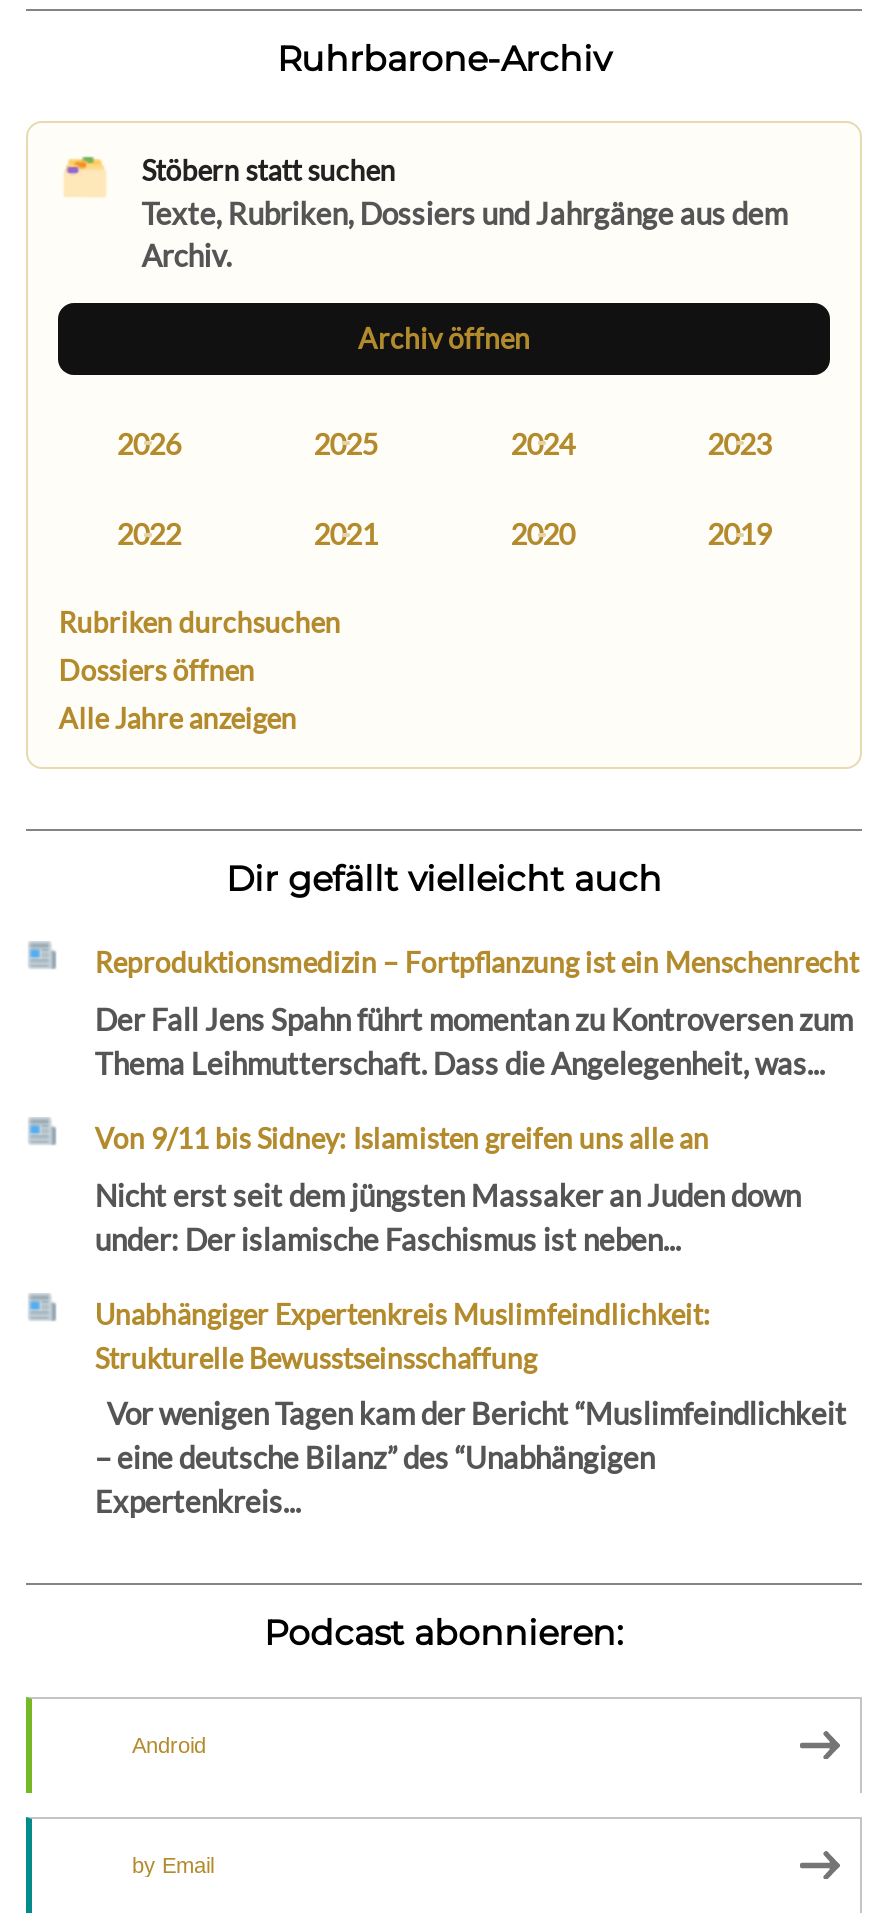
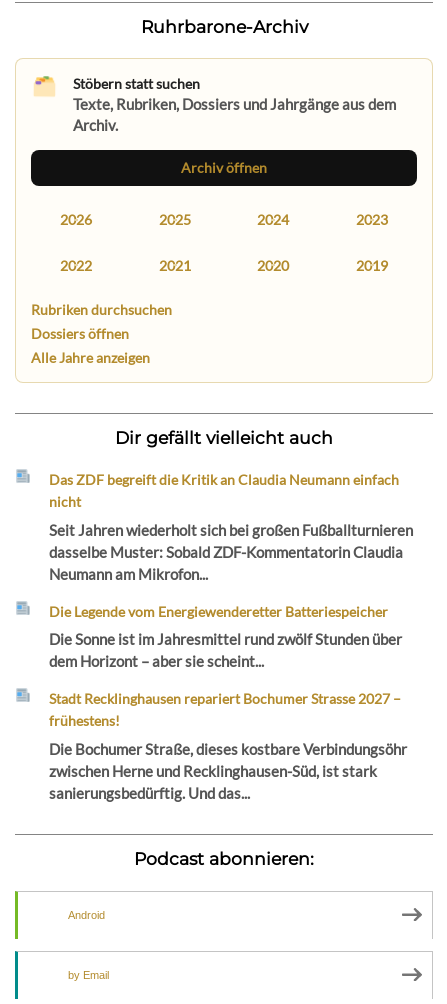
[95,946,859,980] Reproduktionsmedizin – Fortpflanzung ist ein Menschenrecht -> [49,471,399,510] Das ZDF begreift die Kritik an Claudia Neumann einfach | nicht
[95,1001,853,1081] Der Fall Jens Spahn führt momentan zu Kontroversen zum | Thema Leihmutterschaft. Dass die Angelegenheit, was... -> [49,521,413,583] Seit Jahren wiederholt sich bei großen Fußballturnieren | dasselbe Muster: Sobald ZDF-Kommentatorin Claudia | Neumann am Mikrofon...
[95,1121,709,1155] Von 9/11 bis Sidney: Islamisten greifen uns alle an -> [49,603,388,620] Die Legende vom Energiewenderetter Batteriespeicher
[95,1177,801,1257] Nicht erst seit dem jüngsten Massaker an Juden down | under: Der islamische Faschismus ist neben... -> [49,630,402,670] Die Sonne ist im Jahresmittel rund zwölf Stunden über | dem Horizont – aber sie scheint...
[95,1297,711,1375] Unabhängiger Expertenkreis Muslimfeindlichkeit: | Strukturelle Bewusstseinsschaffung -> [49,690,401,729] Stadt Recklinghausen repariert Bochumer Strasse 2027 – | frühestens!
[95,1396,847,1520] Vor wenigen Tagen kam der Bericht “Muslimfeindlichkeit | – eine deutsche Bilanz” des “Unabhängigen | Expertenkreis... -> [49,740,407,802] Die Bochumer Straße, dieses kostbare Verbindungsöhr | zwischen Herne und Recklinghausen-Süd, ist stark | sanierungsbedürftig. Und das...

